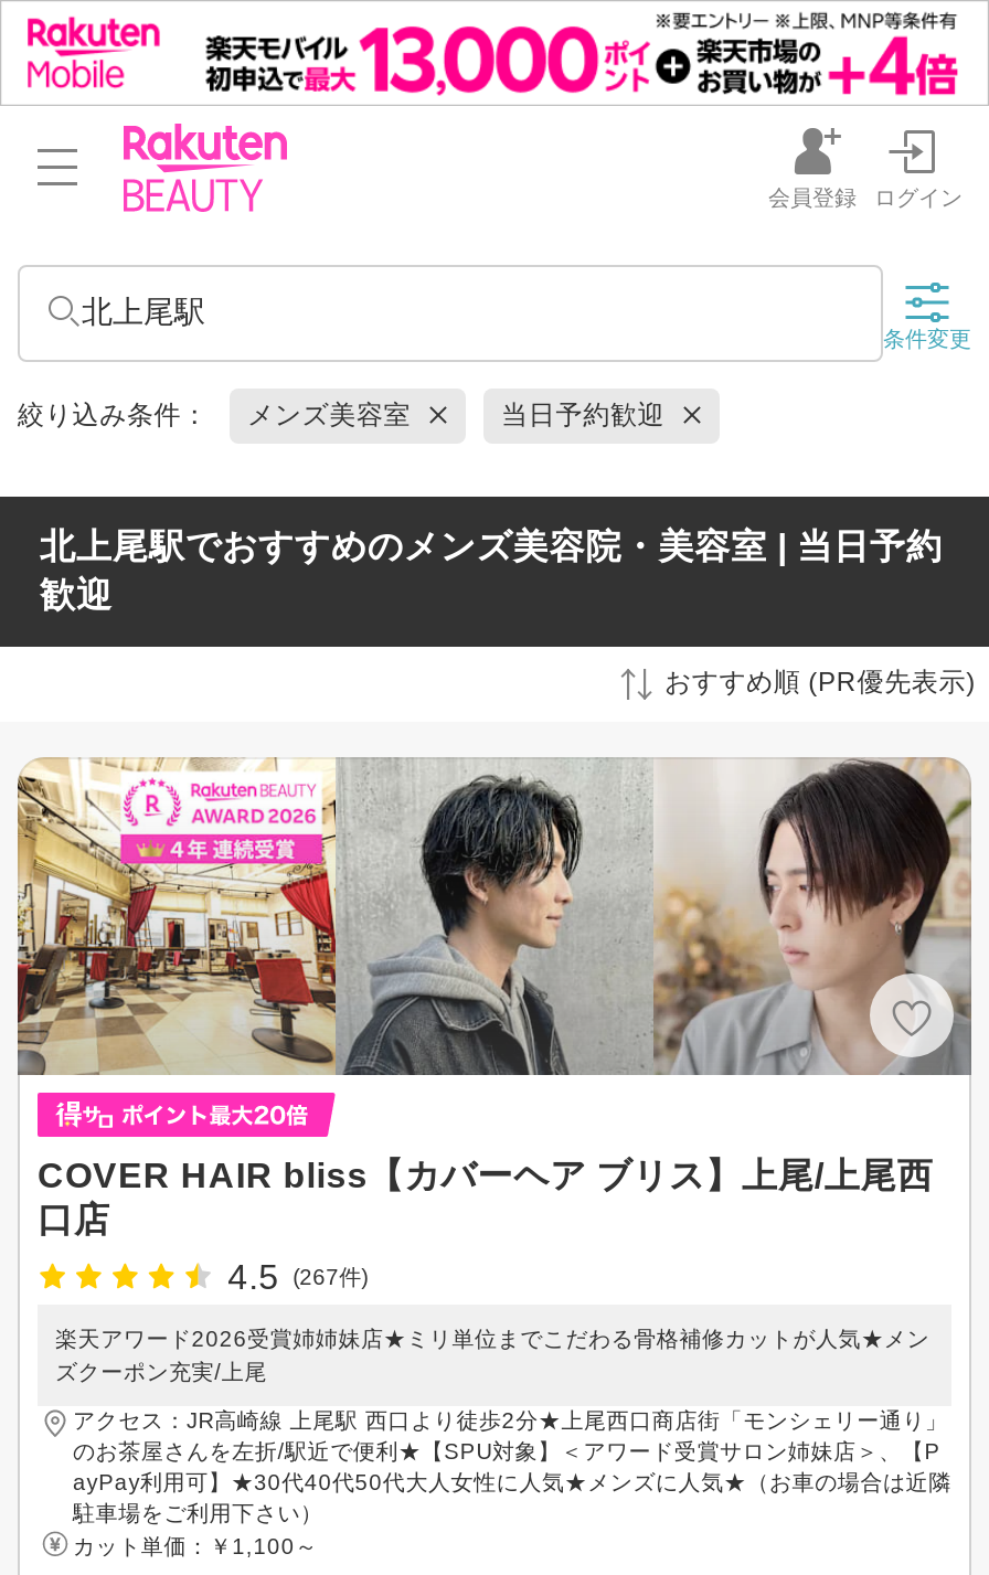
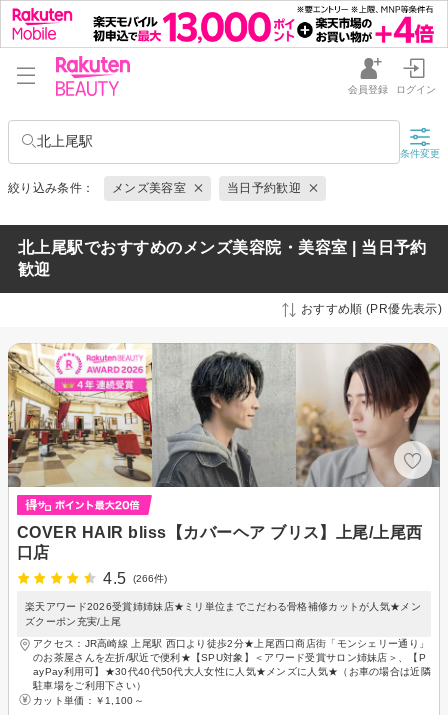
[228,1258,368,1295] 4.5 (267件) -> [103,570,167,587] 4.5 (266件)

